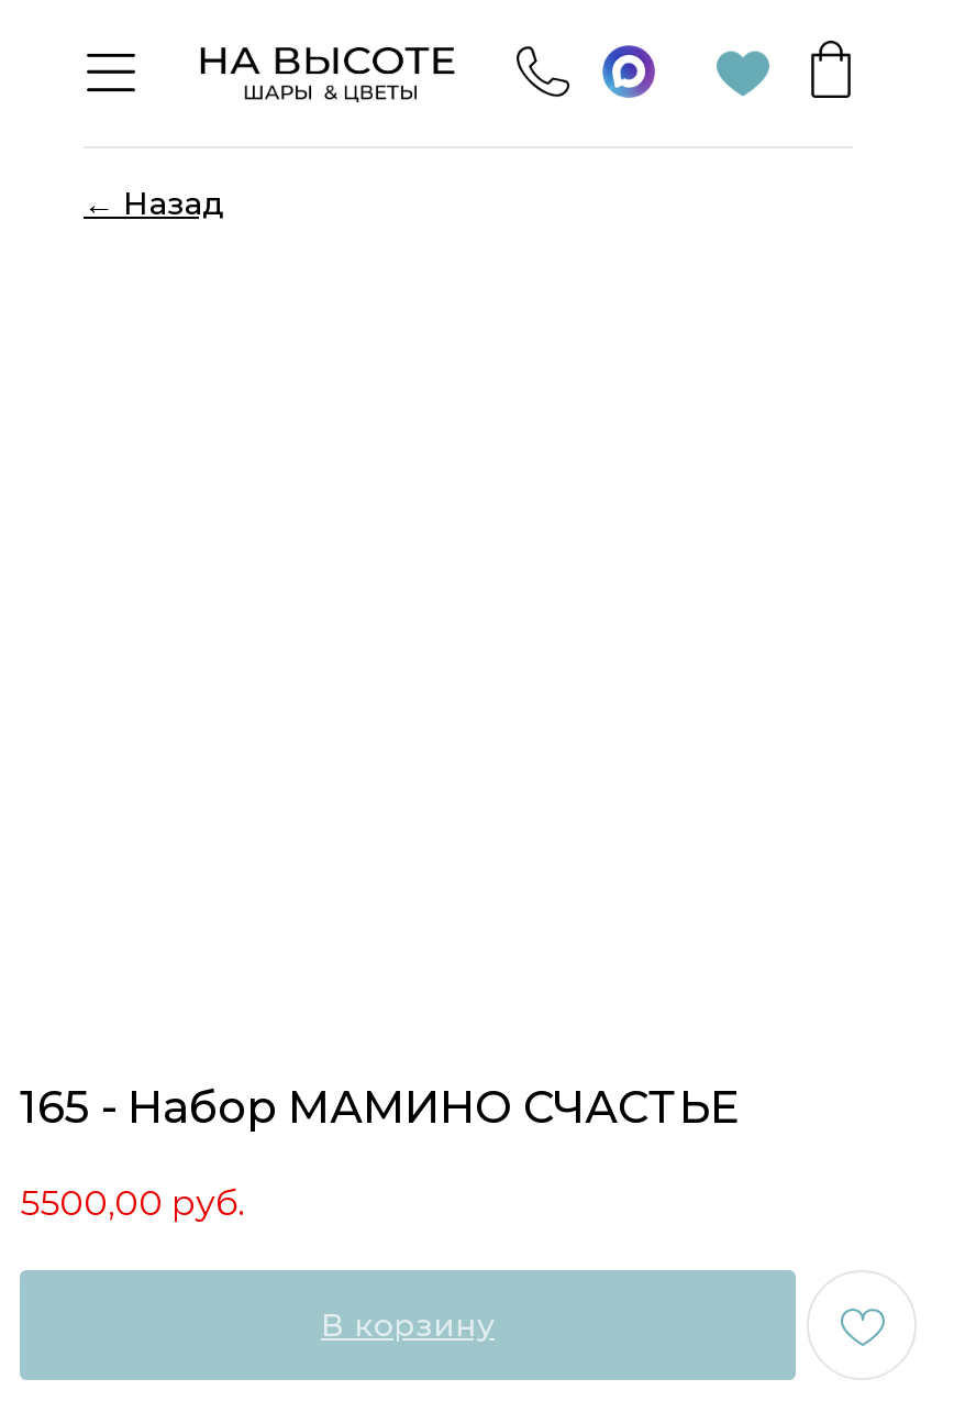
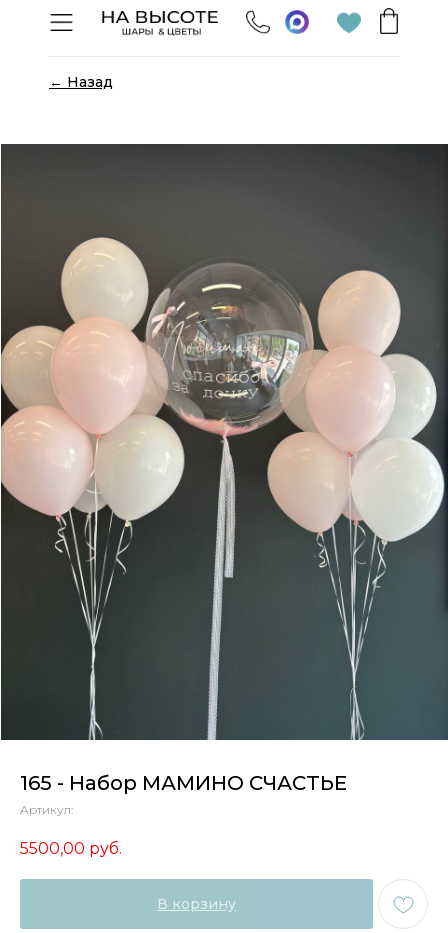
none -> [3,143,445,741] [image]
none -> [20,802,73,817] Артикул:

